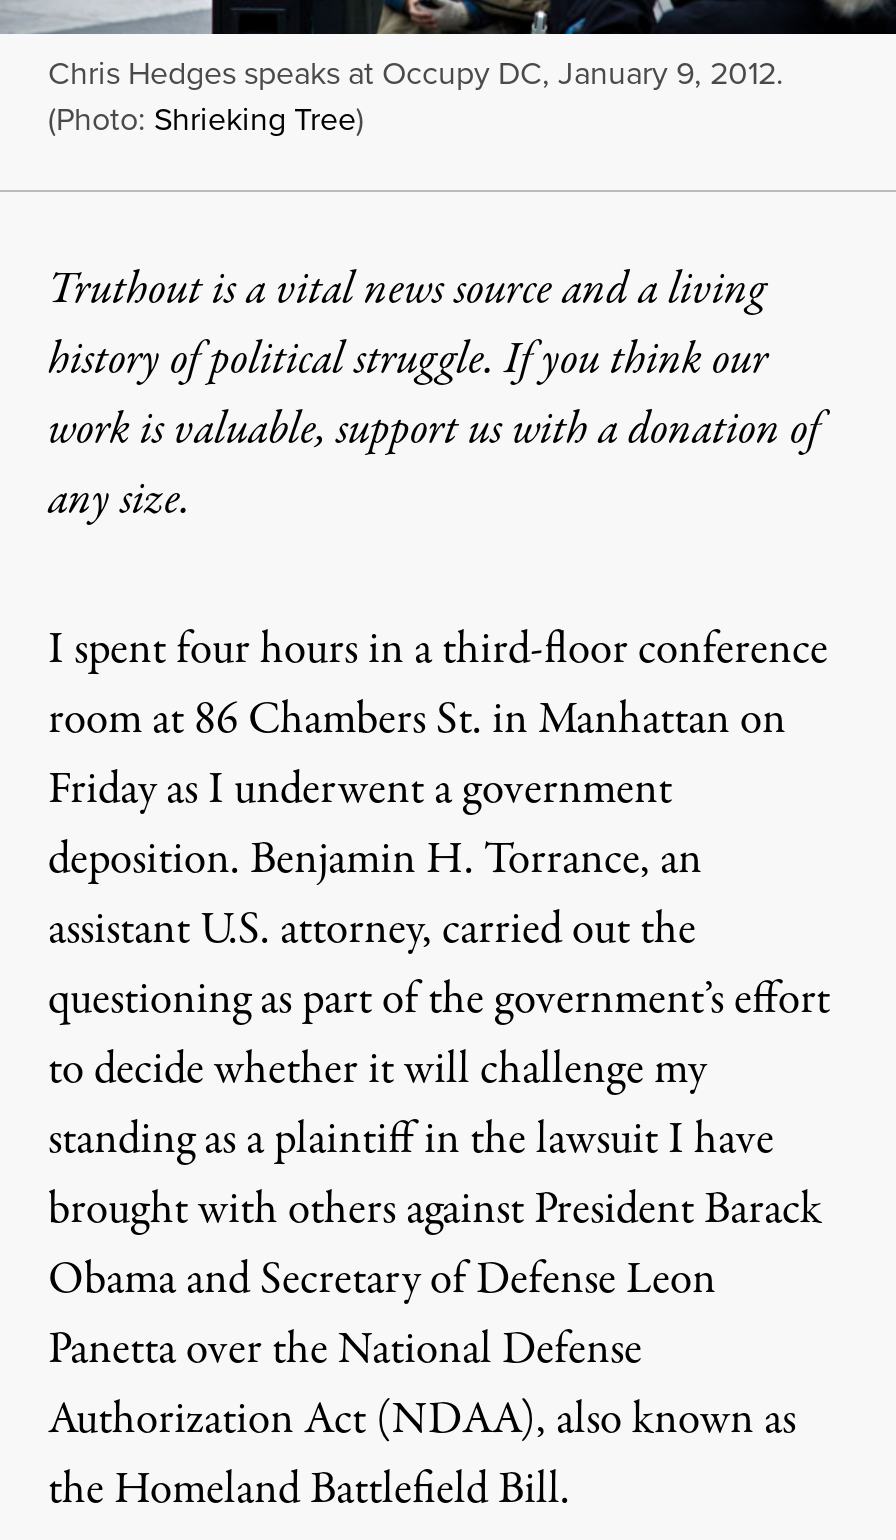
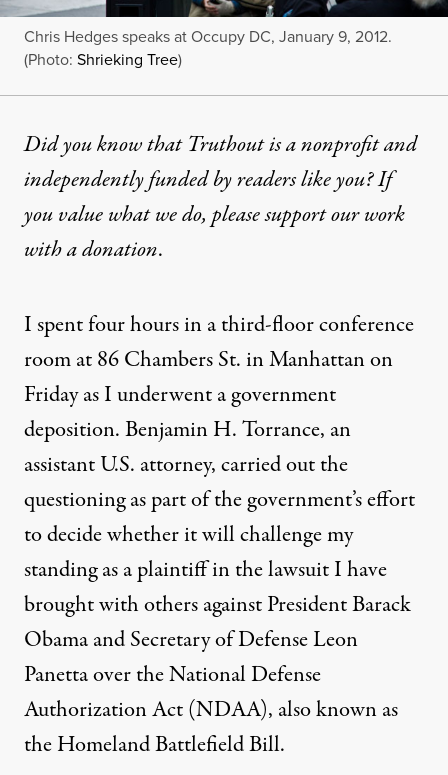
[48,258,820,532] Truthout is a vital news source and a living | history of political struggle. If you think our | work is valuable, support us with a donation of | any size. -> [24,129,417,266] Did you know that Truthout is a nonprofit and | independently funded by readers like you? If | you value what we do, please support our work | with a donation.

